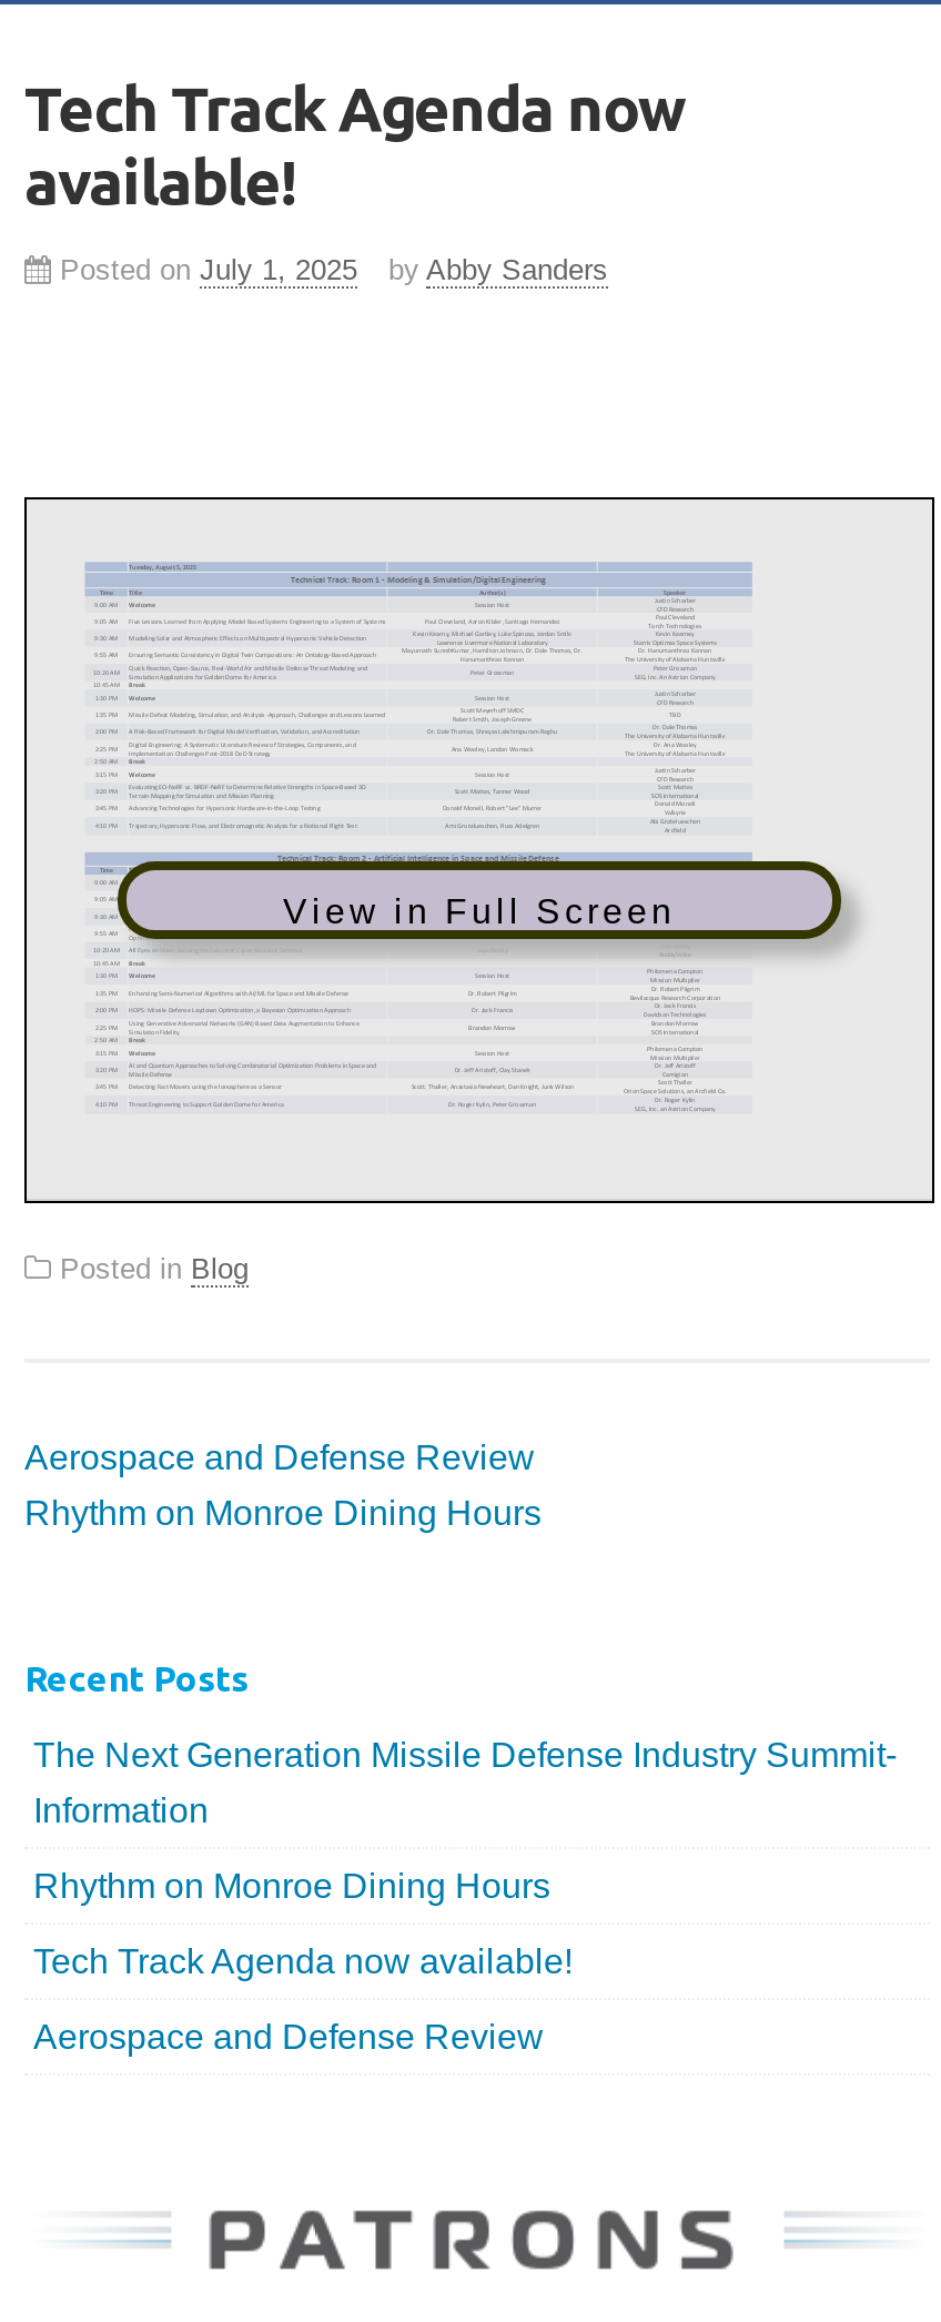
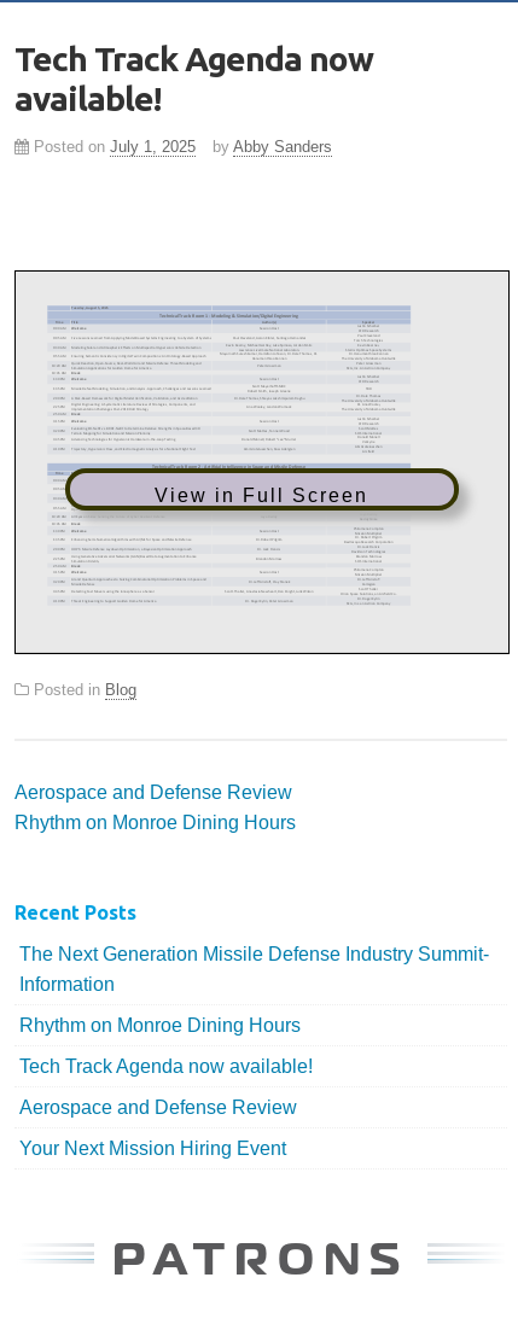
none -> [19,1138,286,1159] Your Next Mission Hiring Event

